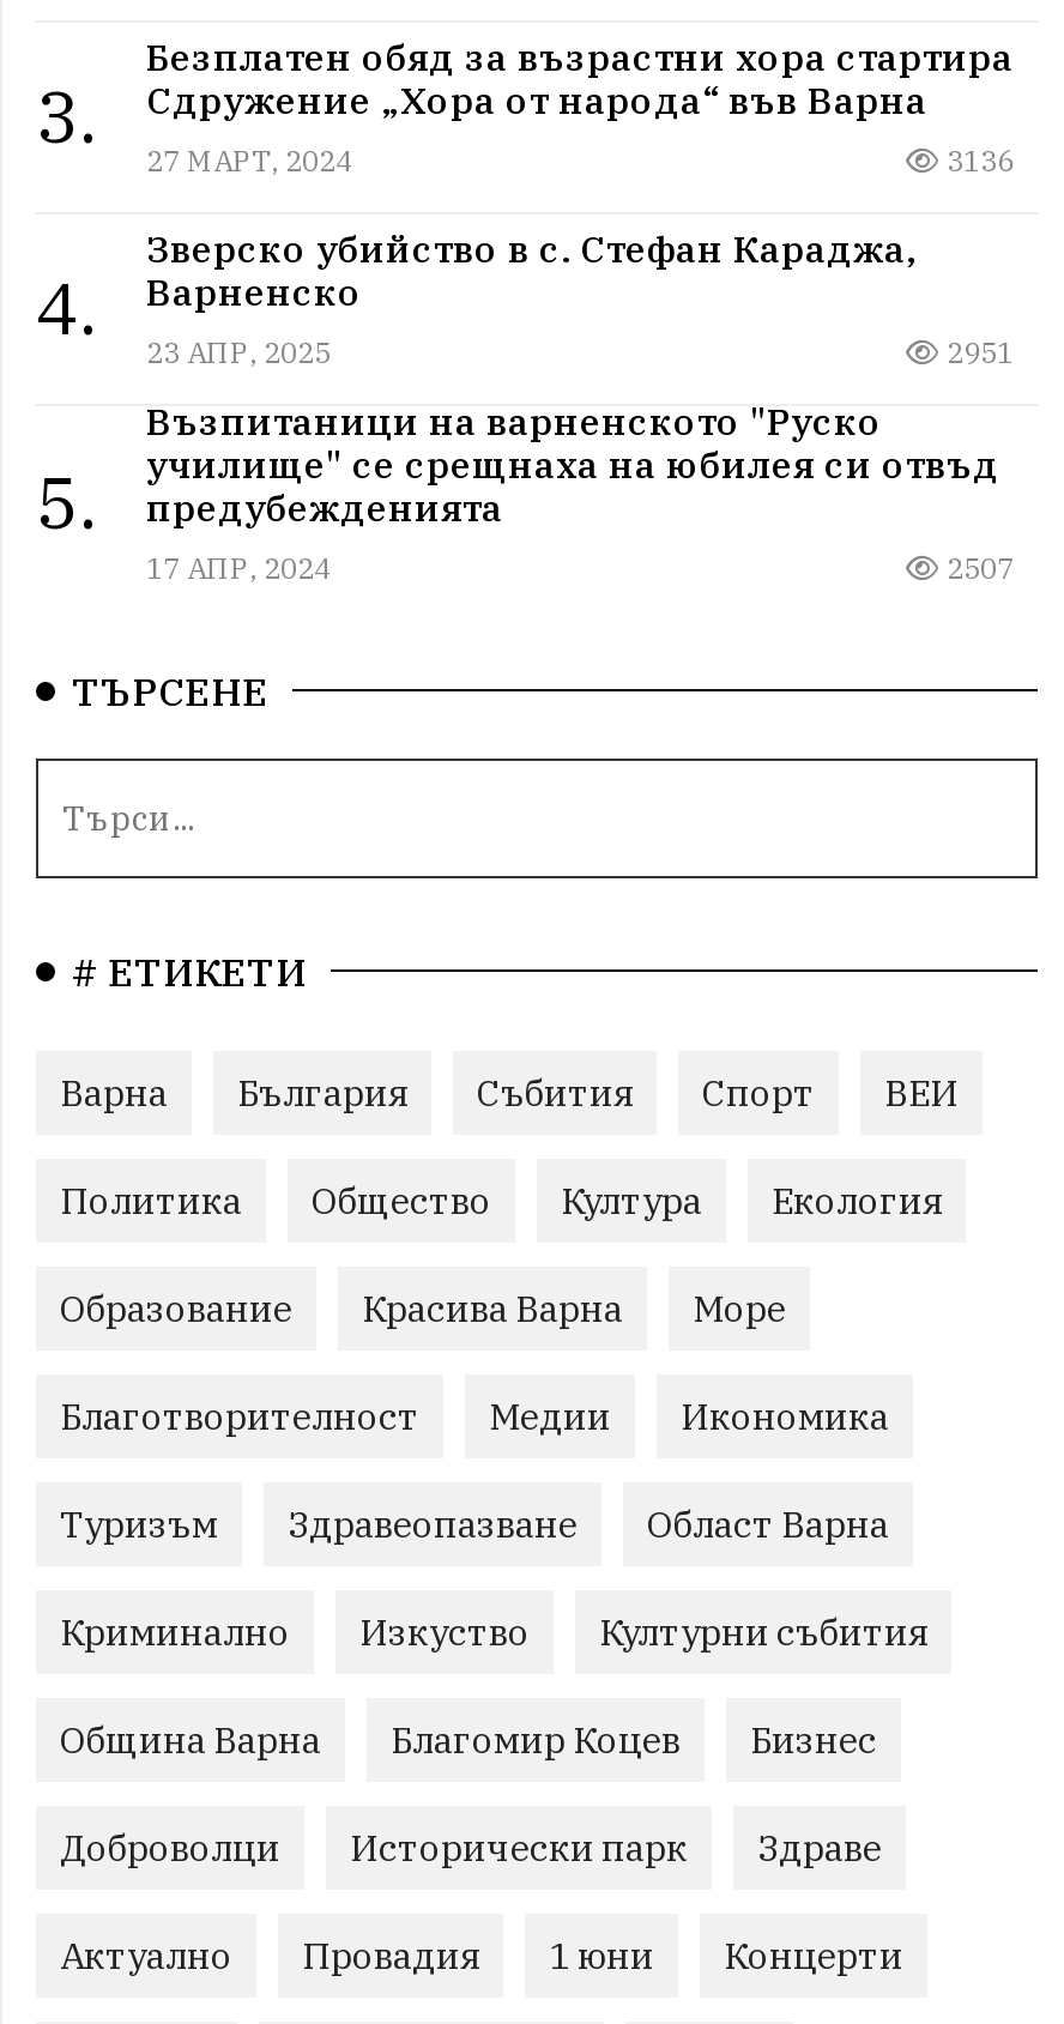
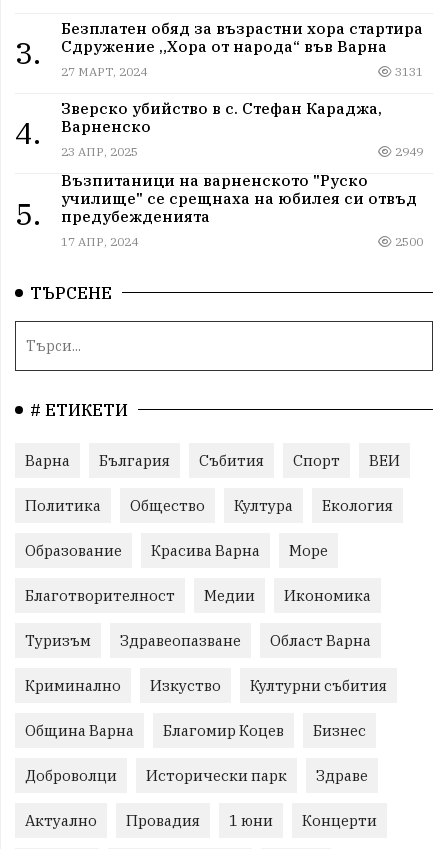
[939,143,1014,179] 3136 -> [392,64,423,79] 3131
[939,334,1014,370] 2951 -> [392,144,423,159] 2949
[939,549,1014,585] 2507 -> [392,233,423,248] 2500

